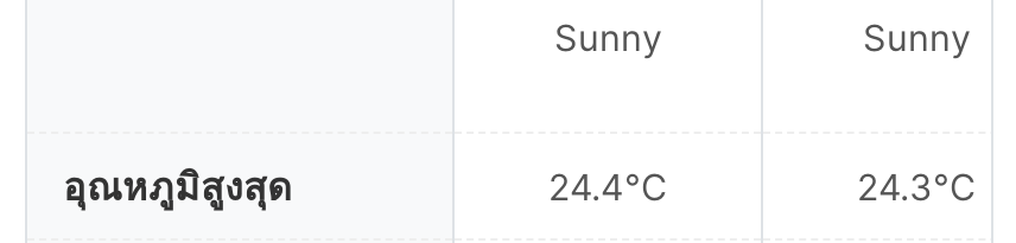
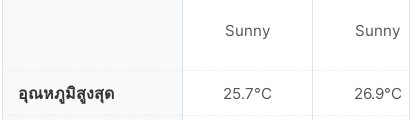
[548,164,667,209] 24.4°C -> [223,83,272,102] 25.7°C
[857,164,976,209] 24.3°C -> [353,83,401,102] 26.9°C

